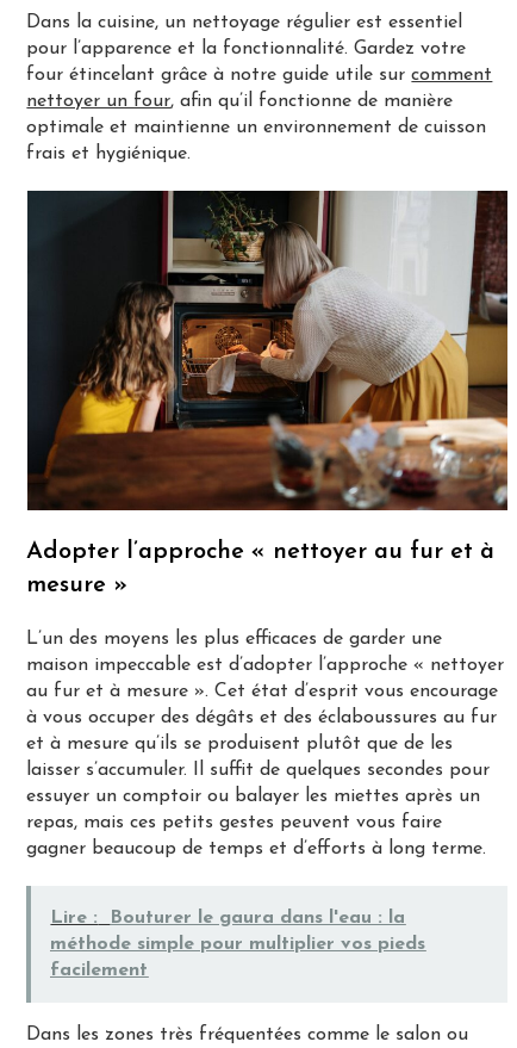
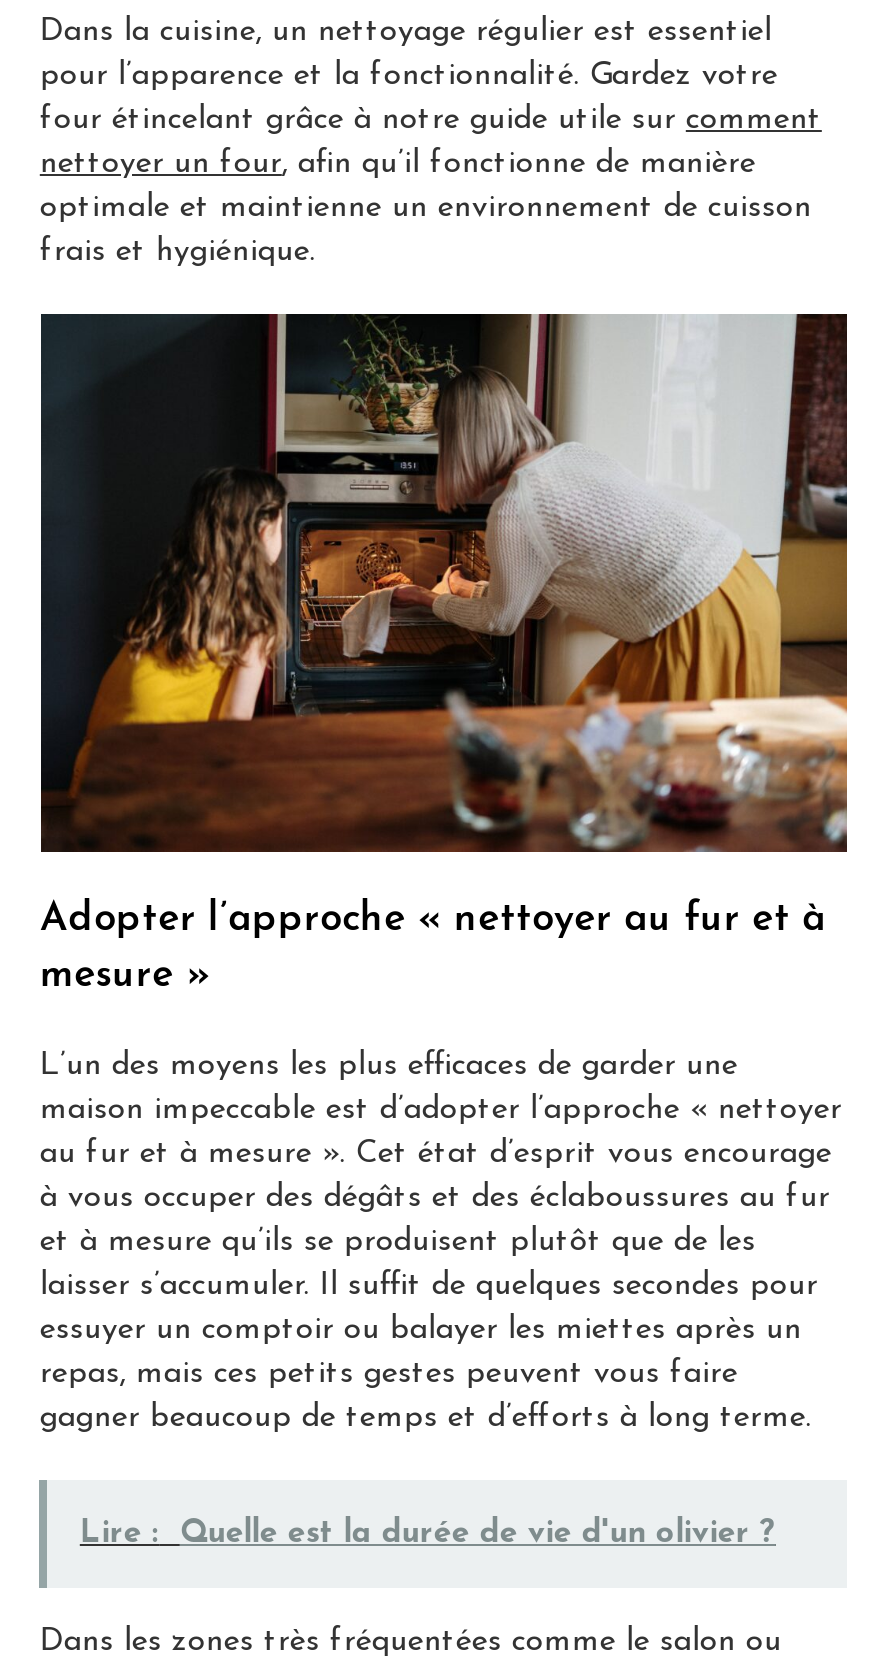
[51,908,426,980] Bouturer le gaura dans l'eau : la | méthode simple pour multiplier vos pieds | facilement -> [180,1518,776,1550] Quelle est la durée de vie d'un olivier ?

